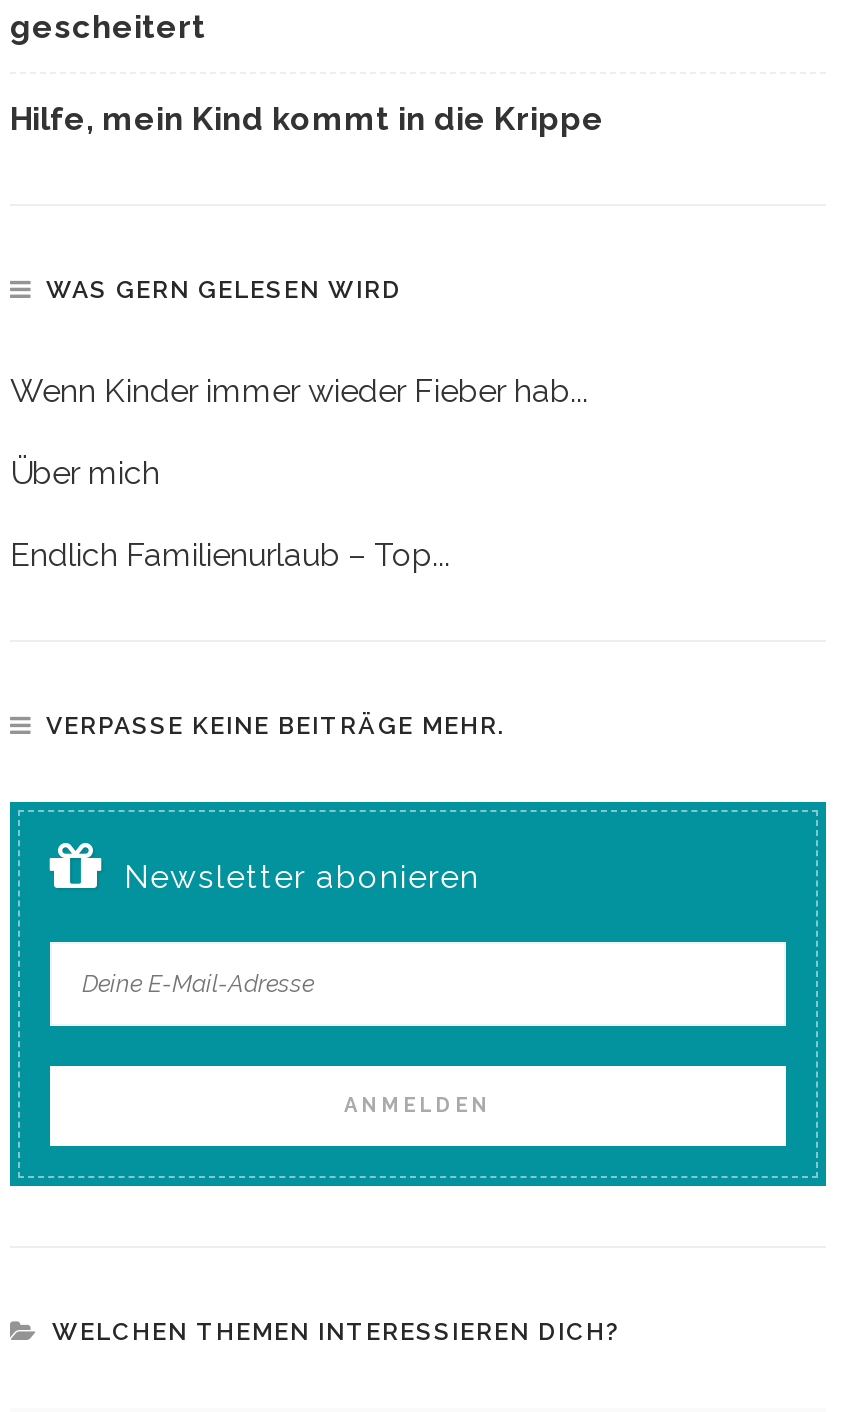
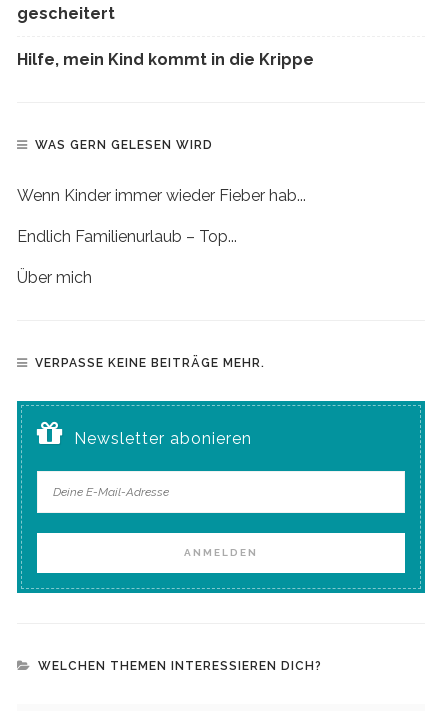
moved [10,453,160,491] -> [17,268,92,287]: Über mich
moved [10,535,450,573] -> [17,227,237,246]: Endlich Familienurlaub – Top...

